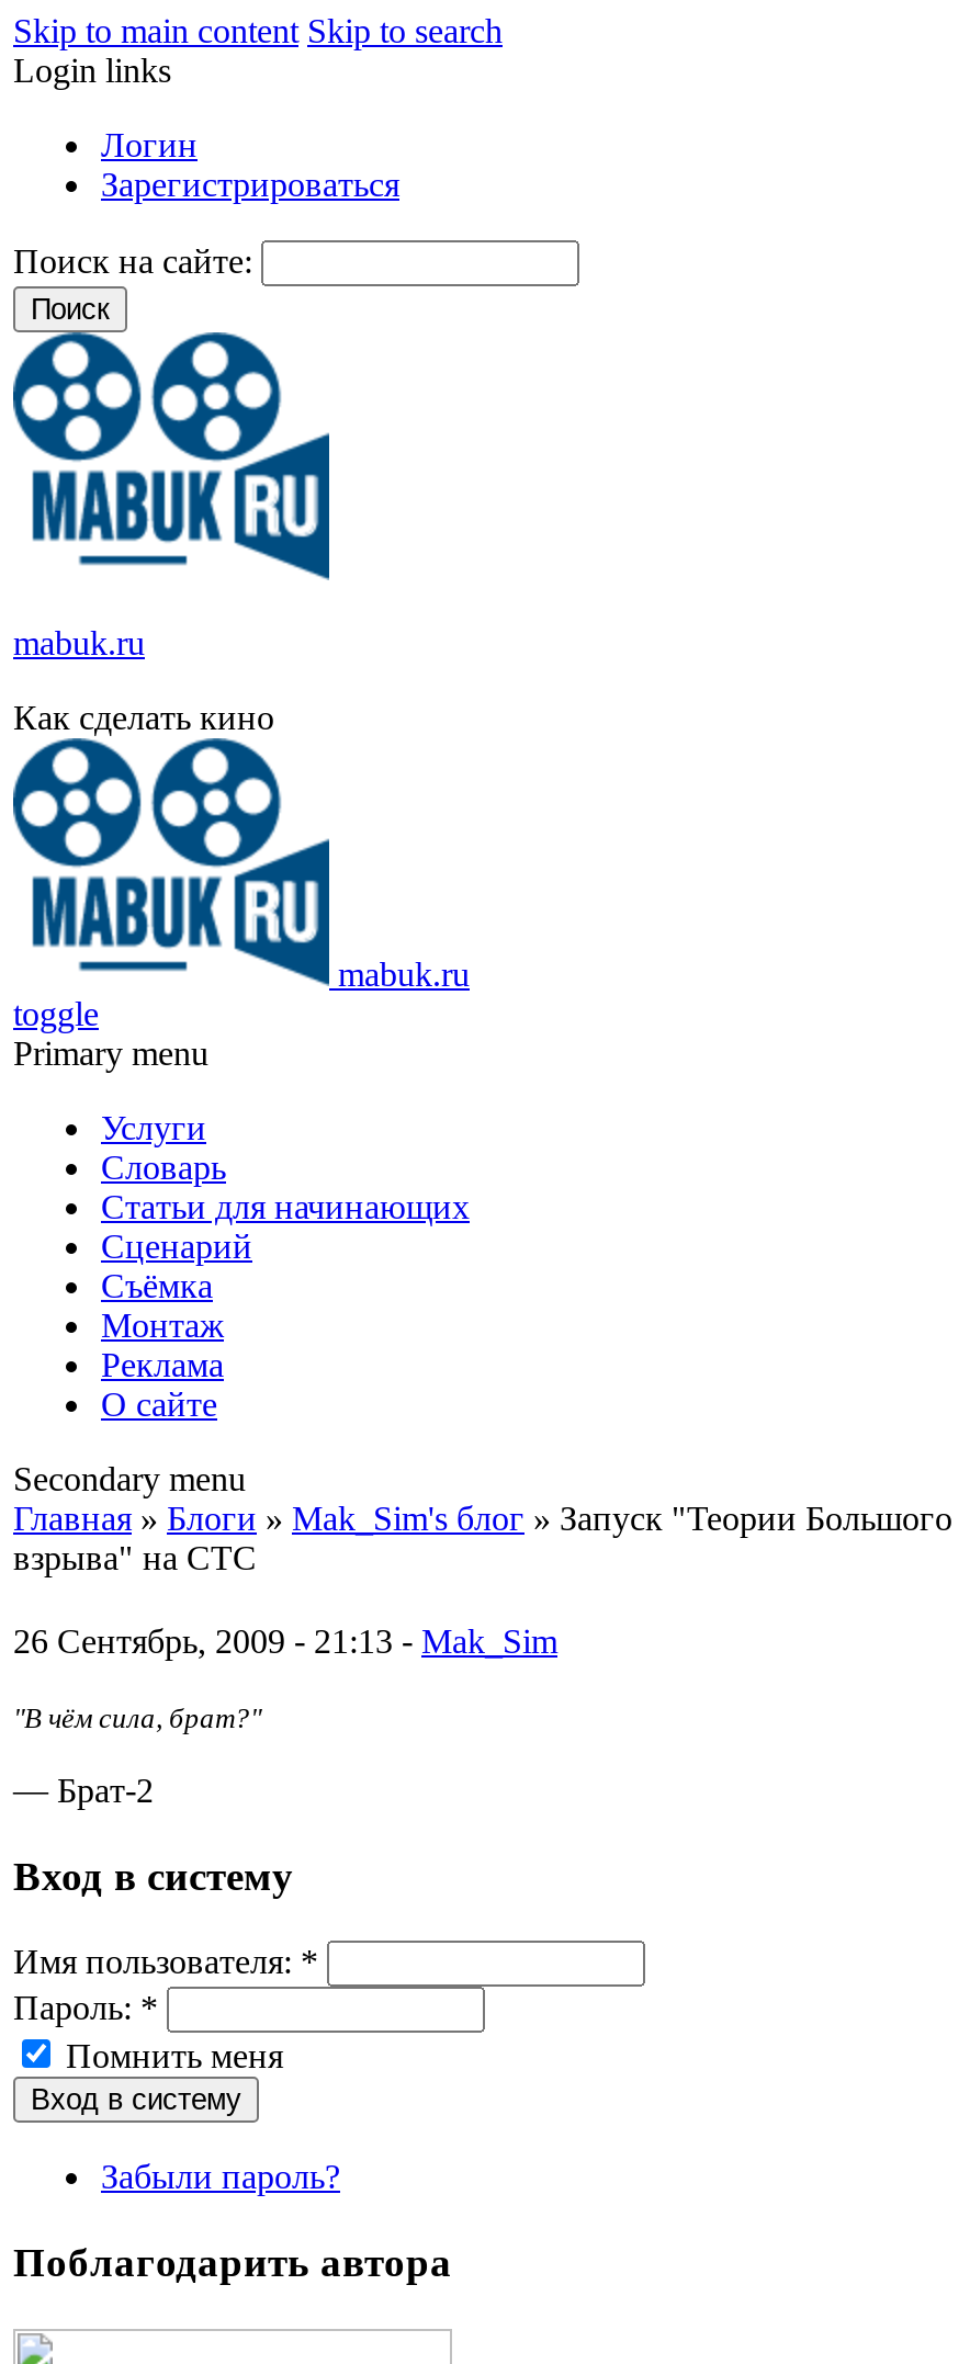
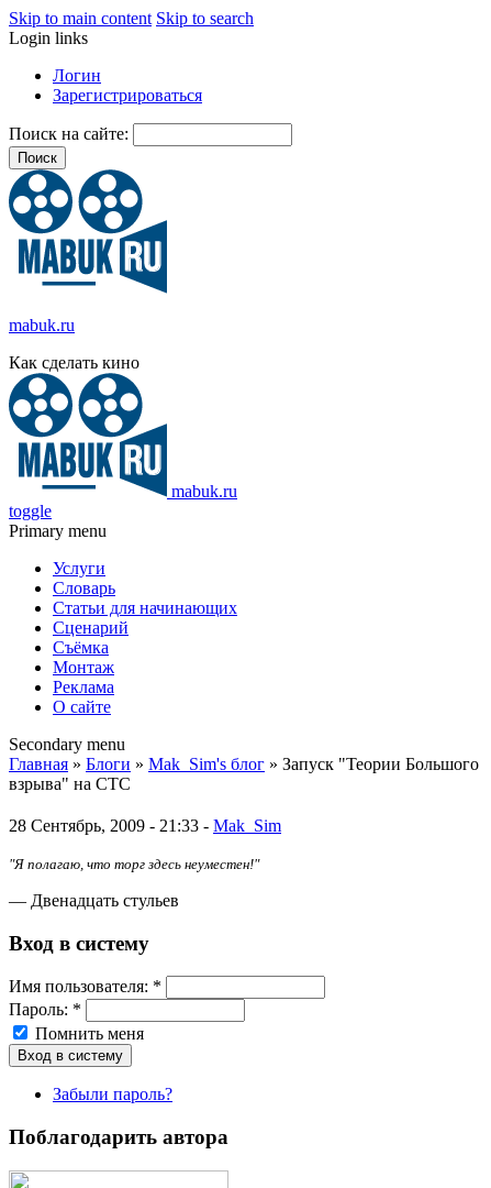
[13,1622,557,1660] 26 Сентябрь, 2009 - 21:13 - Mak_Sim -> [9,816,281,835] 28 Сентябрь, 2009 - 21:33 - Mak_Sim
[13,1701,261,1734] "В чём сила, брат?" -> [9,856,259,872] "Я полагаю, что торг здесь неуместен!"
[13,1771,154,1809] — Брат-2 -> [9,891,179,910] — Двенадцать стульев

